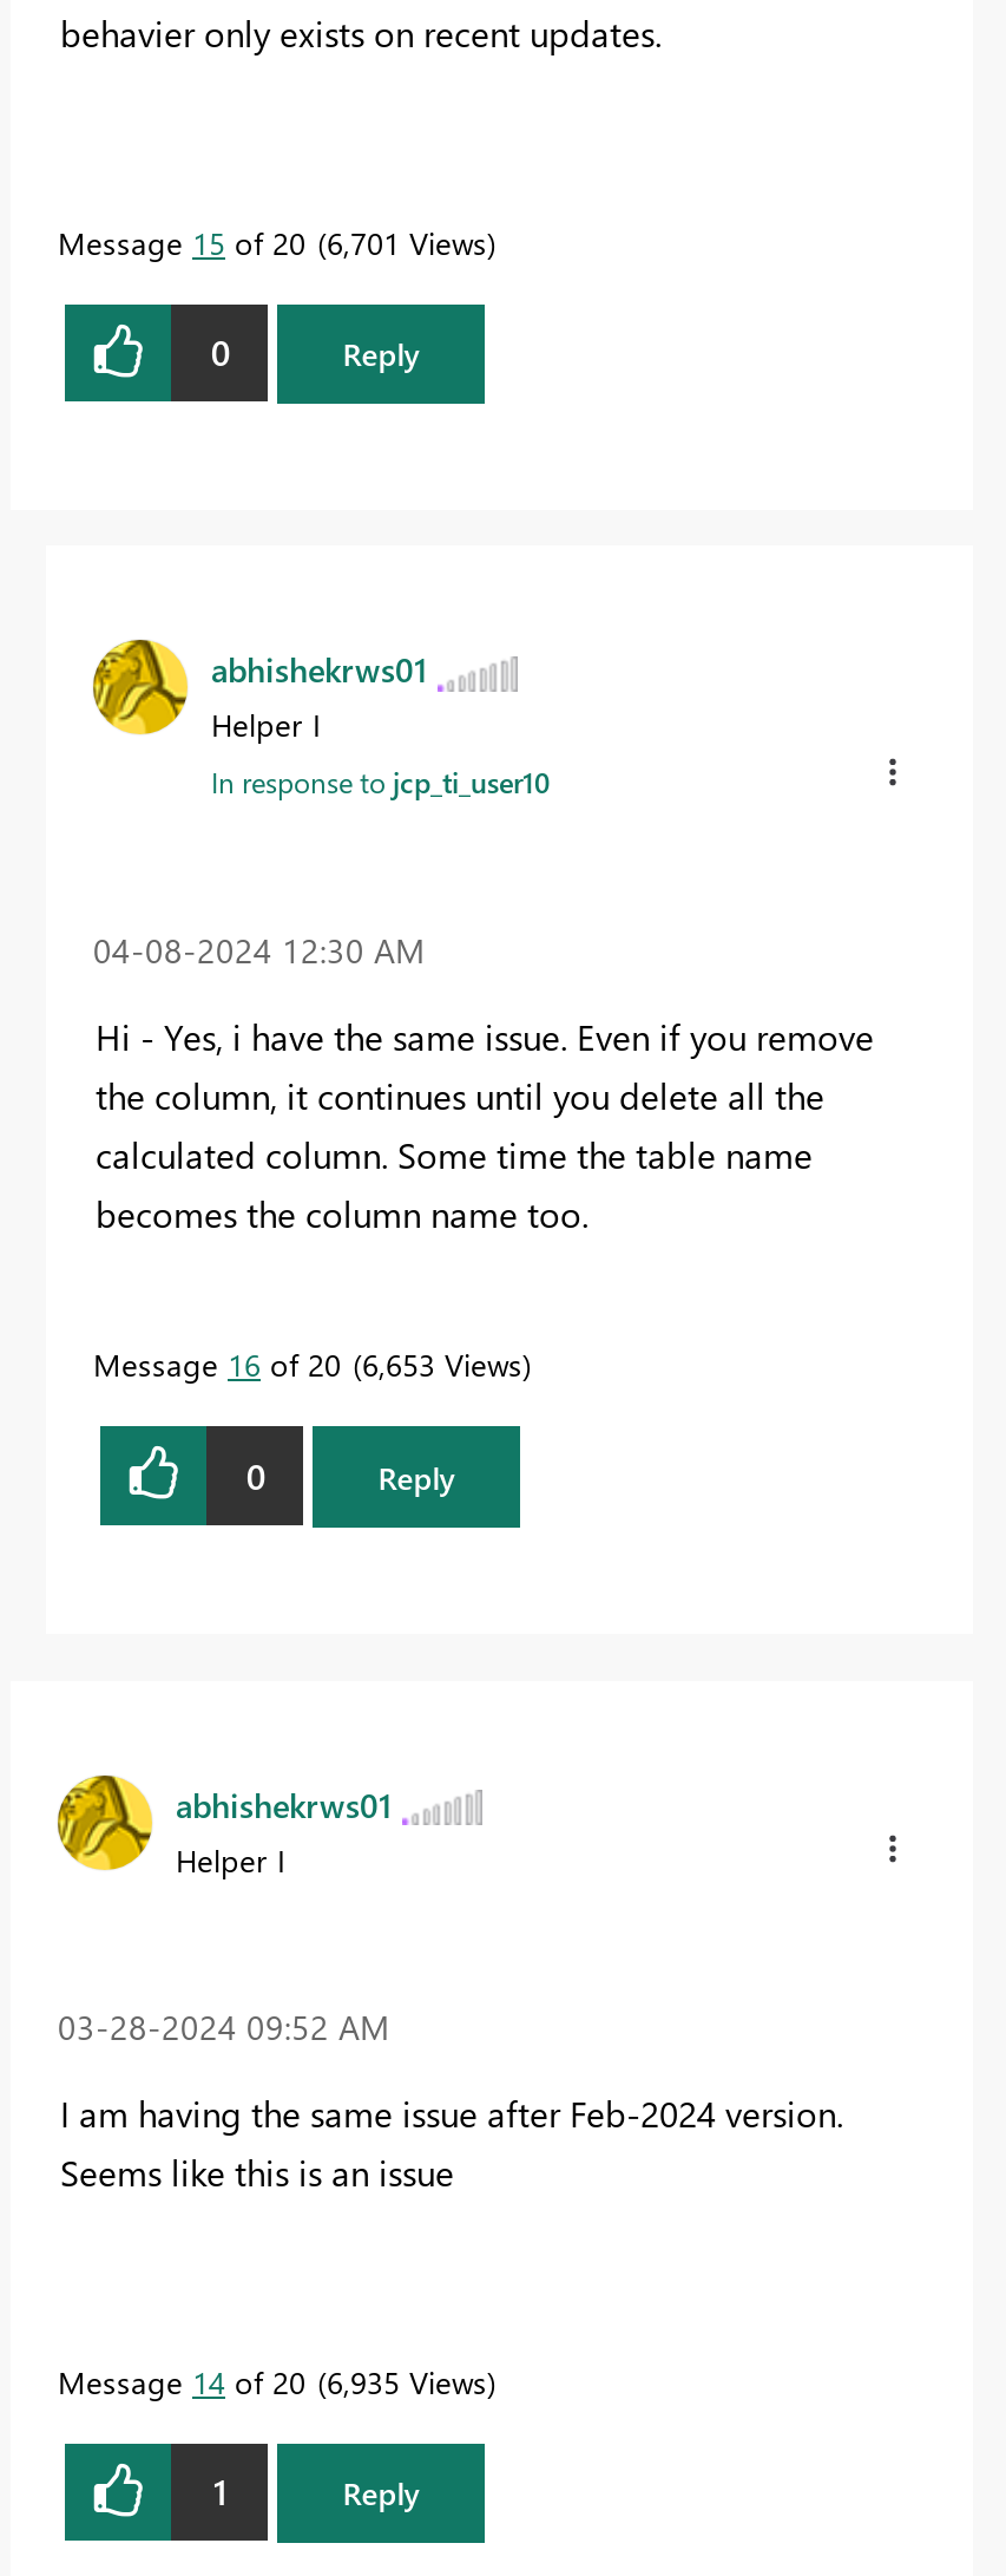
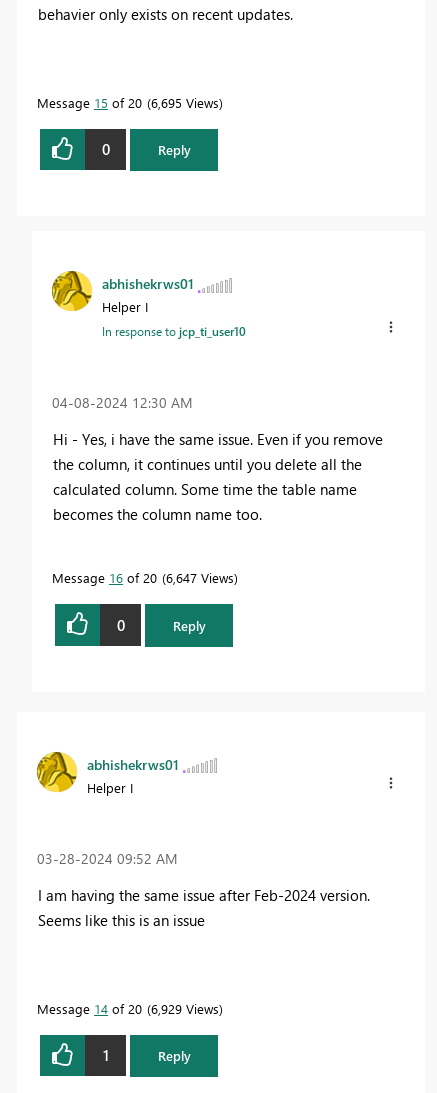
[58,222,487,262] Message 15 of 20 6,701 Views -> [37,94,219,111] Message 15 of 20 6,695 Views
[93,1344,522,1384] Message 16 of 20 6,653 Views -> [52,569,234,586] Message 16 of 20 6,647 Views
[58,2361,487,2401] Message 14 of 20 6,935 Views -> [37,1000,219,1017] Message 14 of 20 6,929 Views

